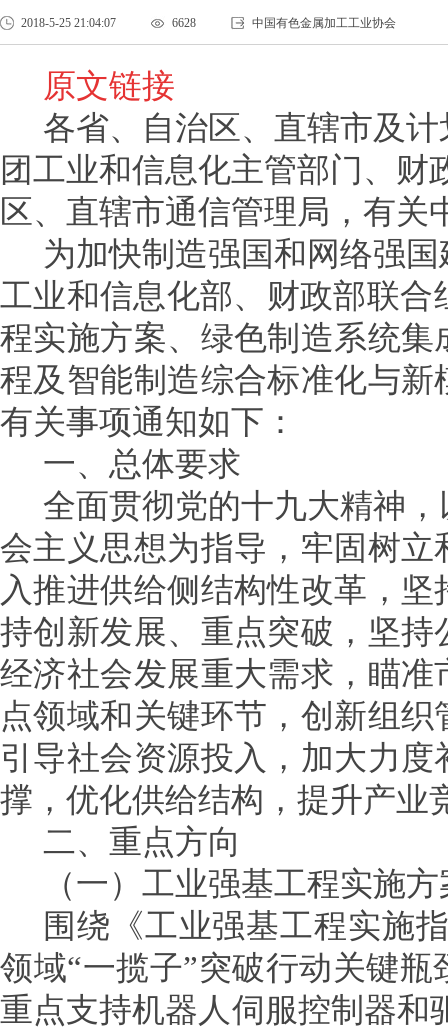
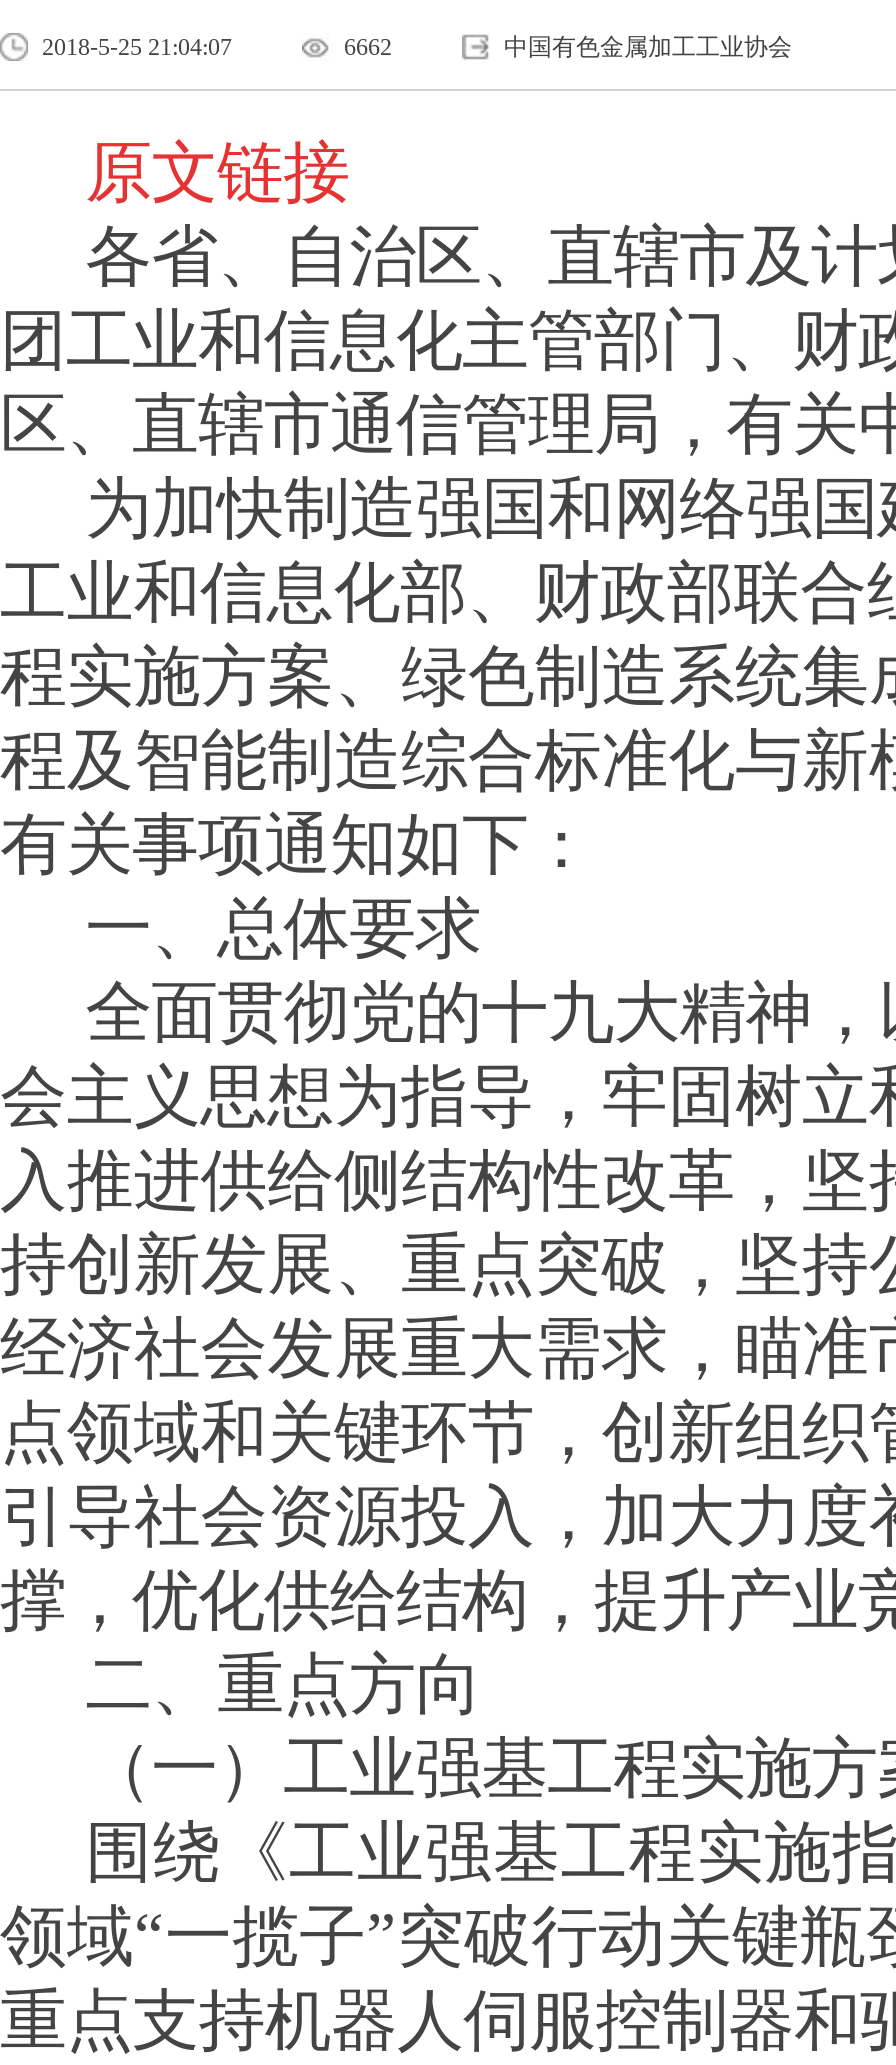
[172,16,196,30] 6628 -> [344,33,392,61] 6662

